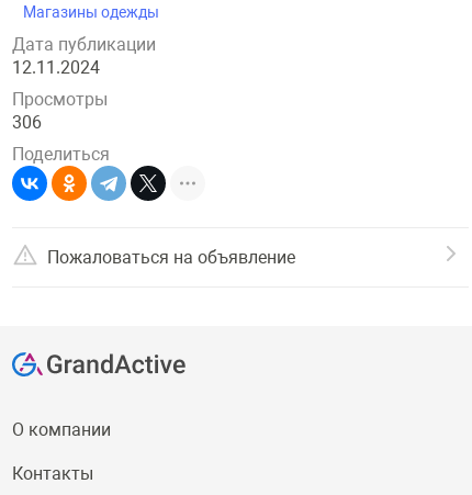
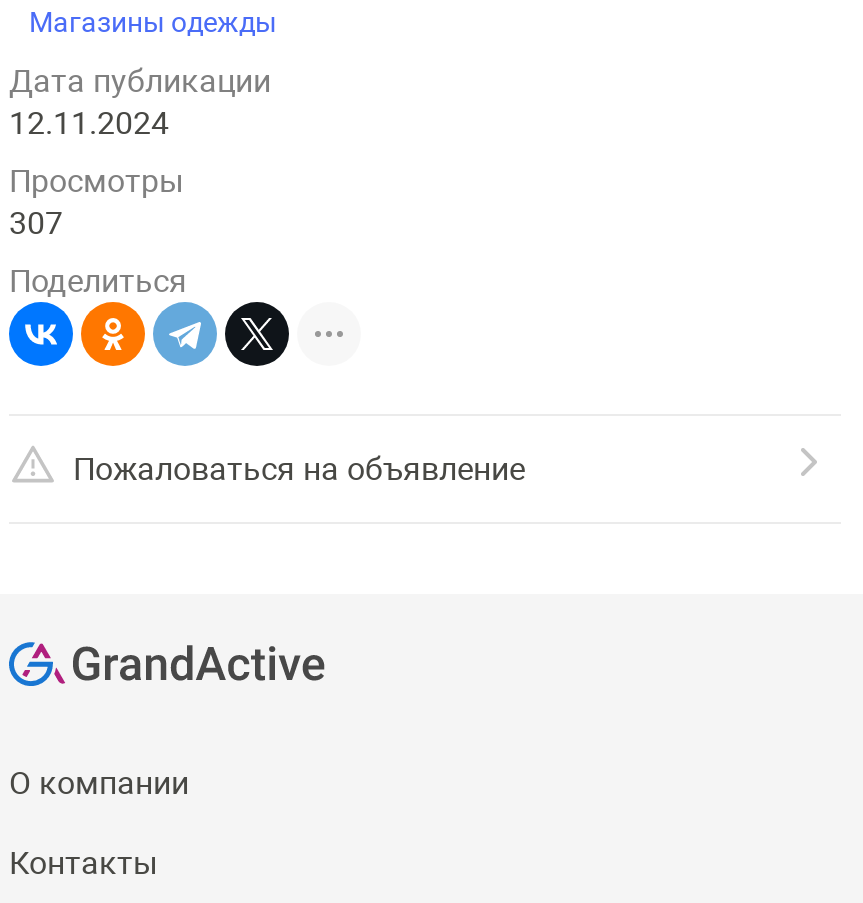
[12,112,42,132] 306 -> [9,203,63,241] 307

